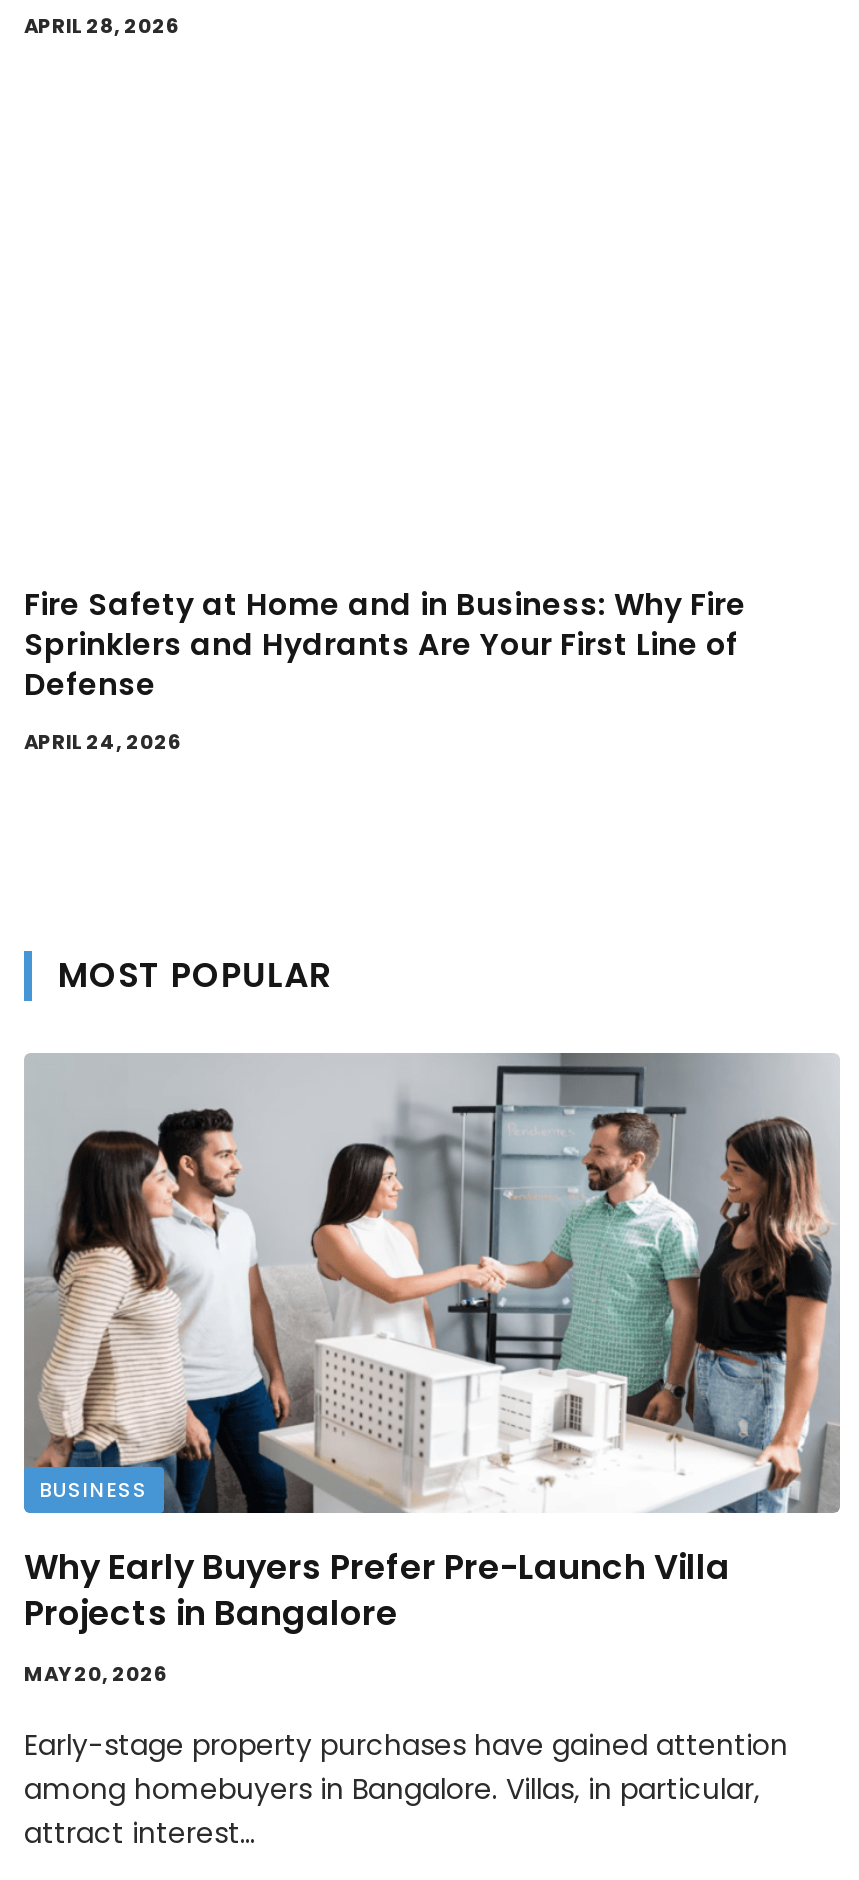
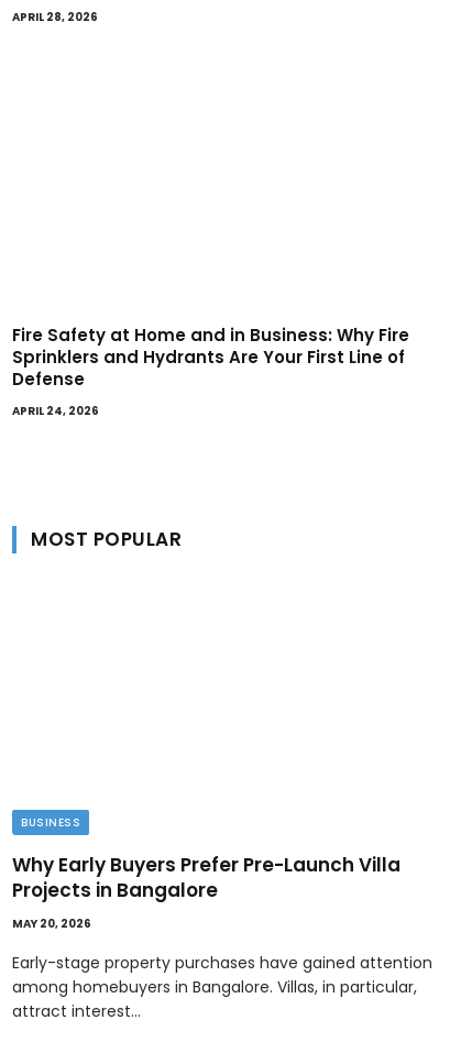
[22,1051,842,1515] [image] -> none

